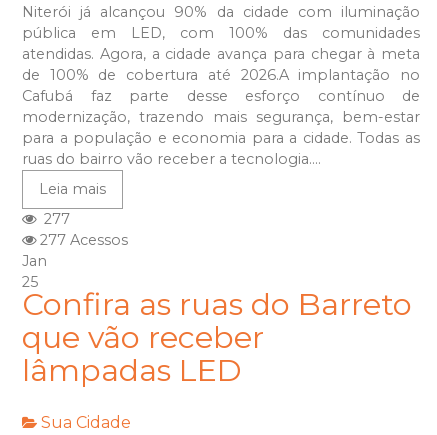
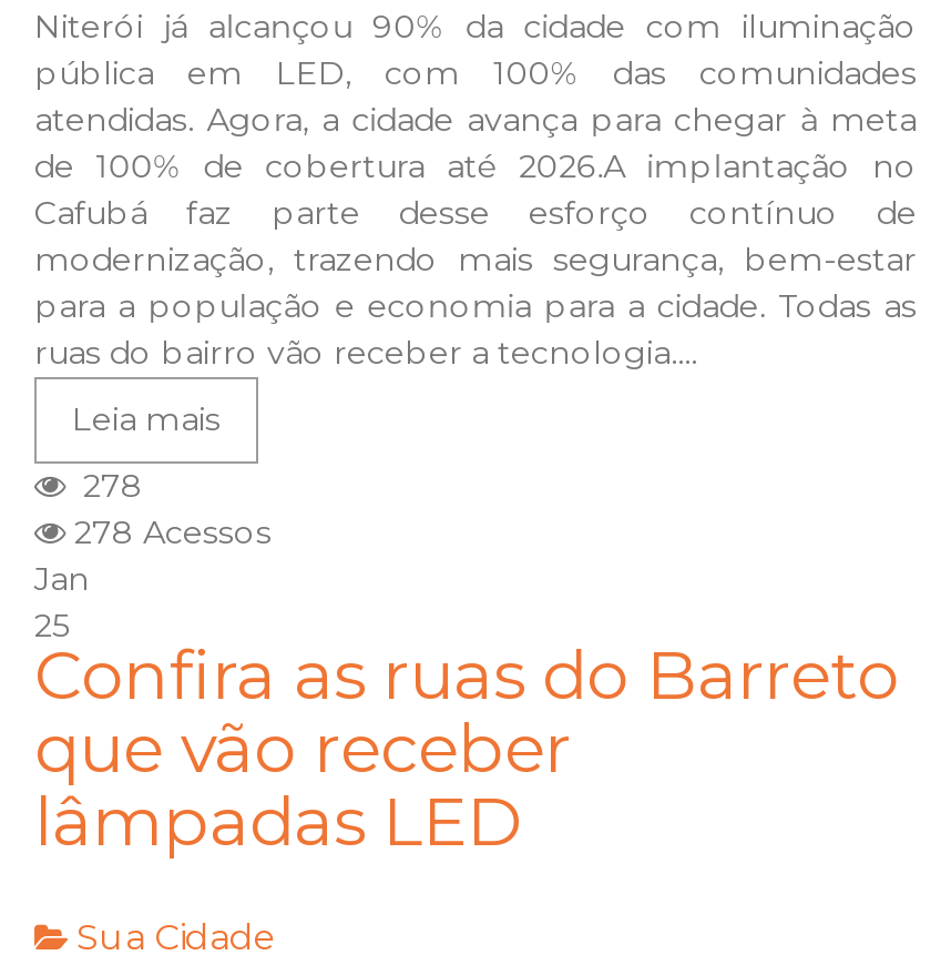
[36,210,70,228] 277 -> [65,467,143,506] 278
[36,231,128,249] 277 Acessos -> [65,513,272,553] 278 Acessos

